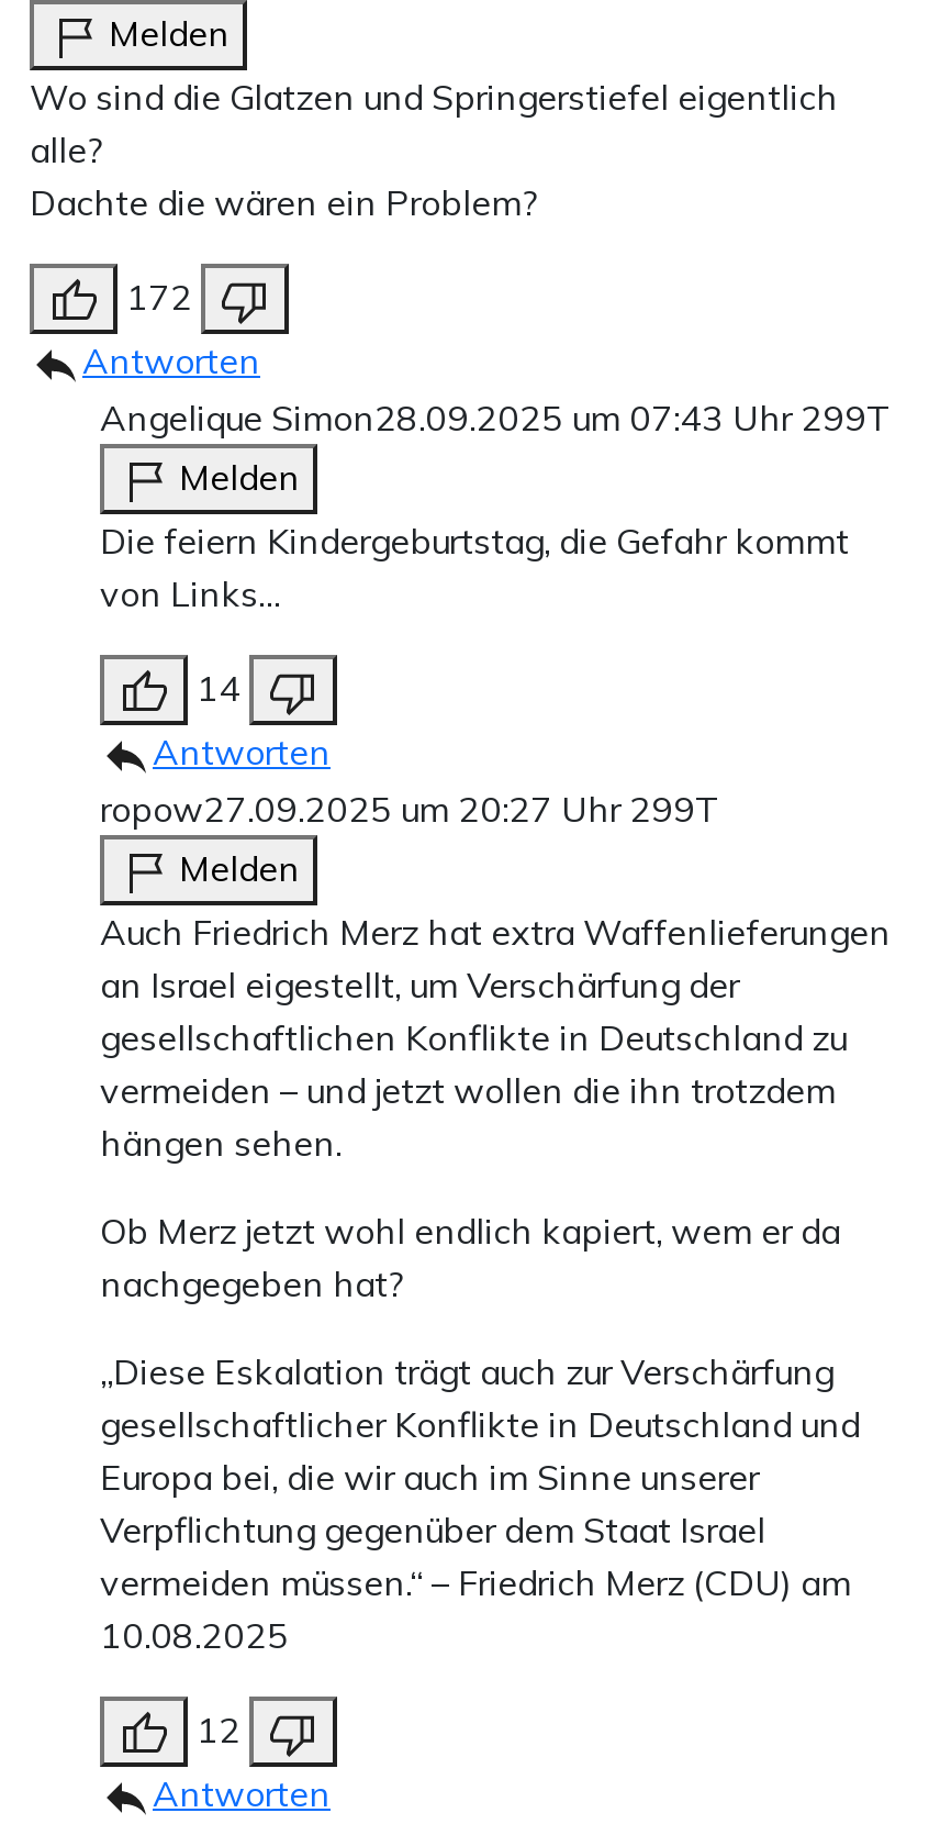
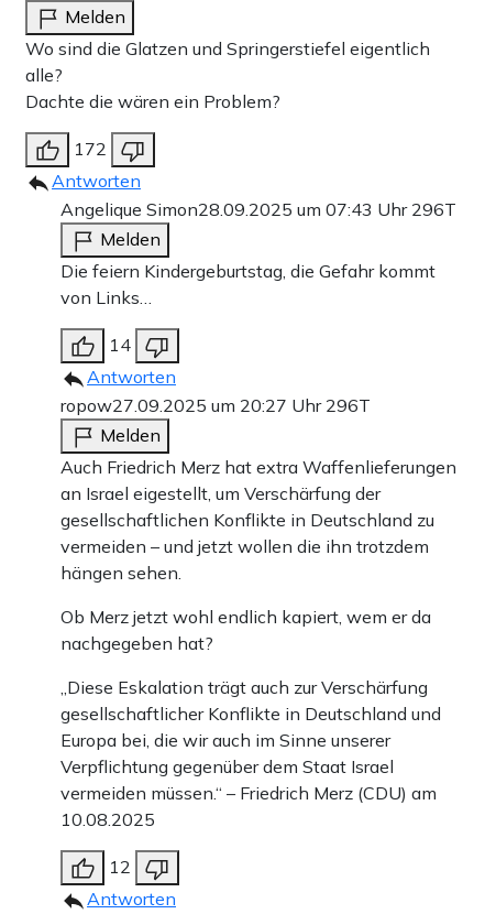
[100,396,891,440] Angelique Simon28.09.2025 um 07:43 Uhr 299T -> [60,198,456,220] Angelique Simon28.09.2025 um 07:43 Uhr 296T
[100,787,719,831] ropow27.09.2025 um 20:27 Uhr 299T -> [60,394,371,416] ropow27.09.2025 um 20:27 Uhr 296T

